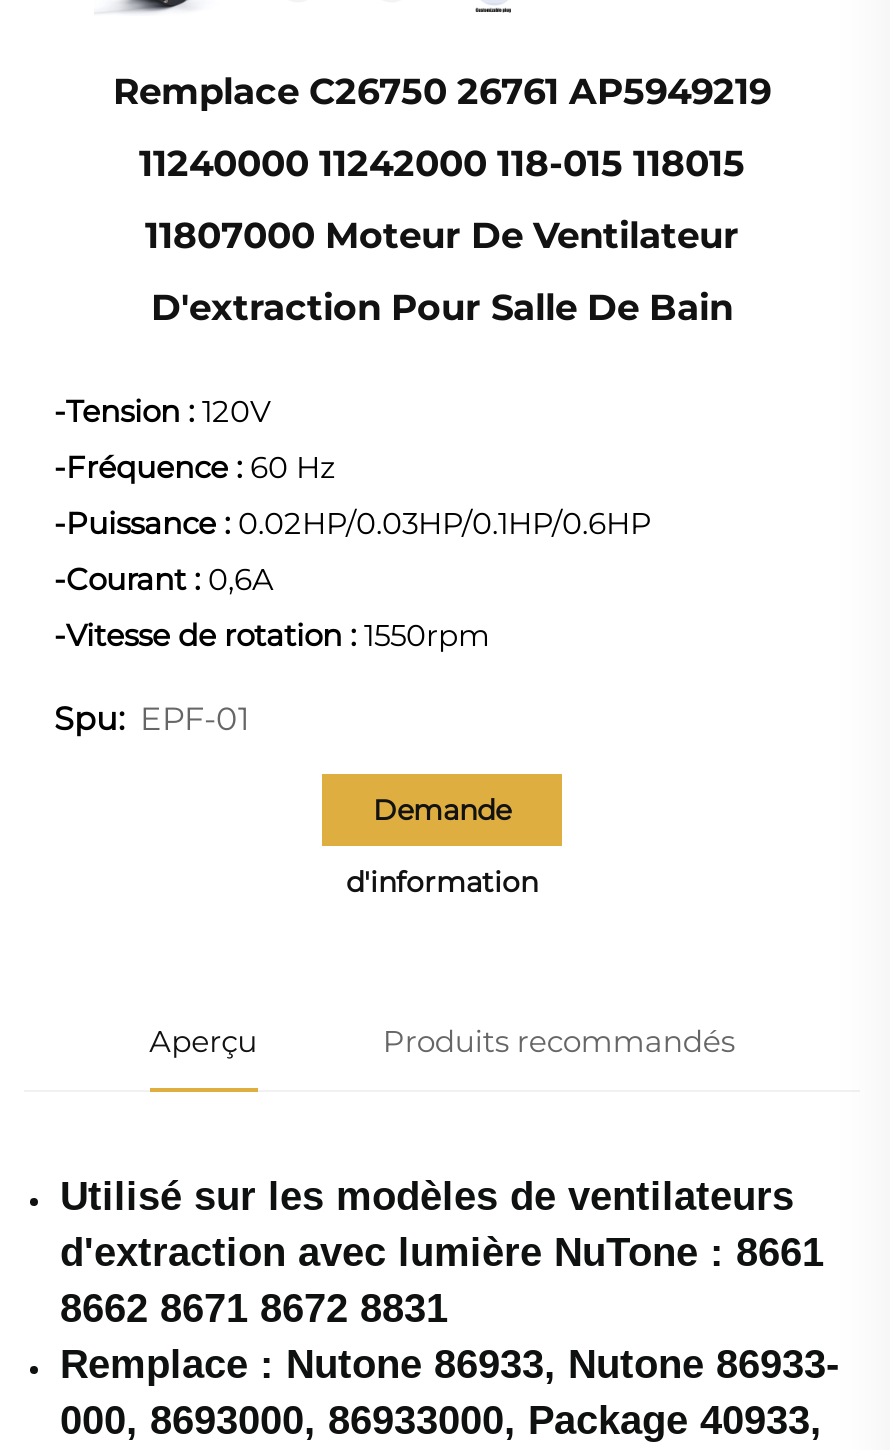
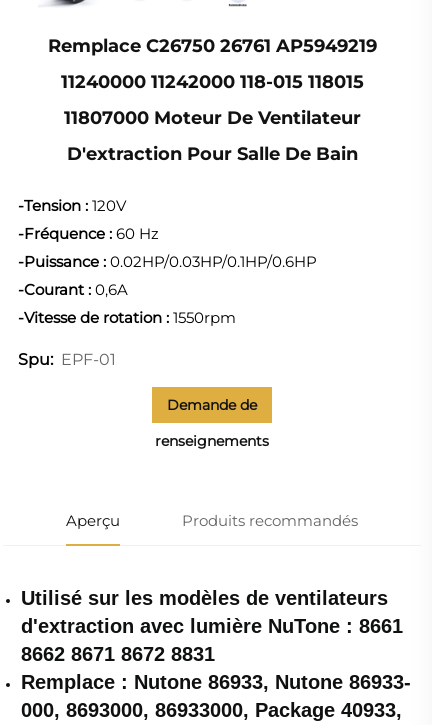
[373,792,511,828] Demande -> [167,396,257,414] Demande de
[346,864,538,900] d'information -> [155,432,269,450] renseignements

